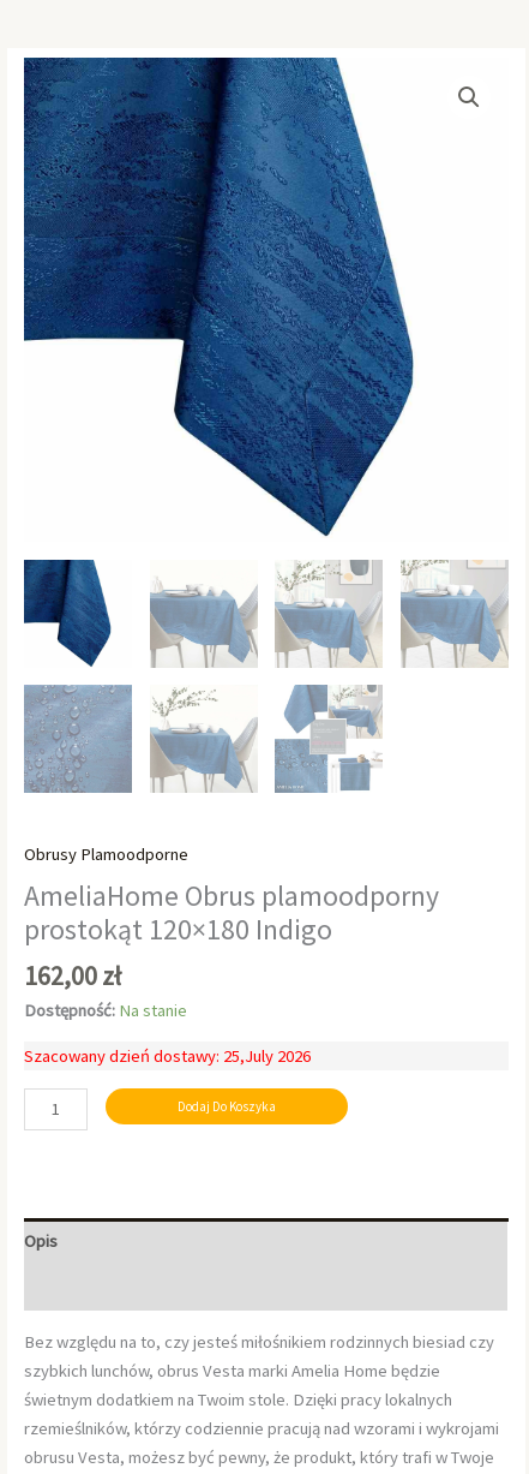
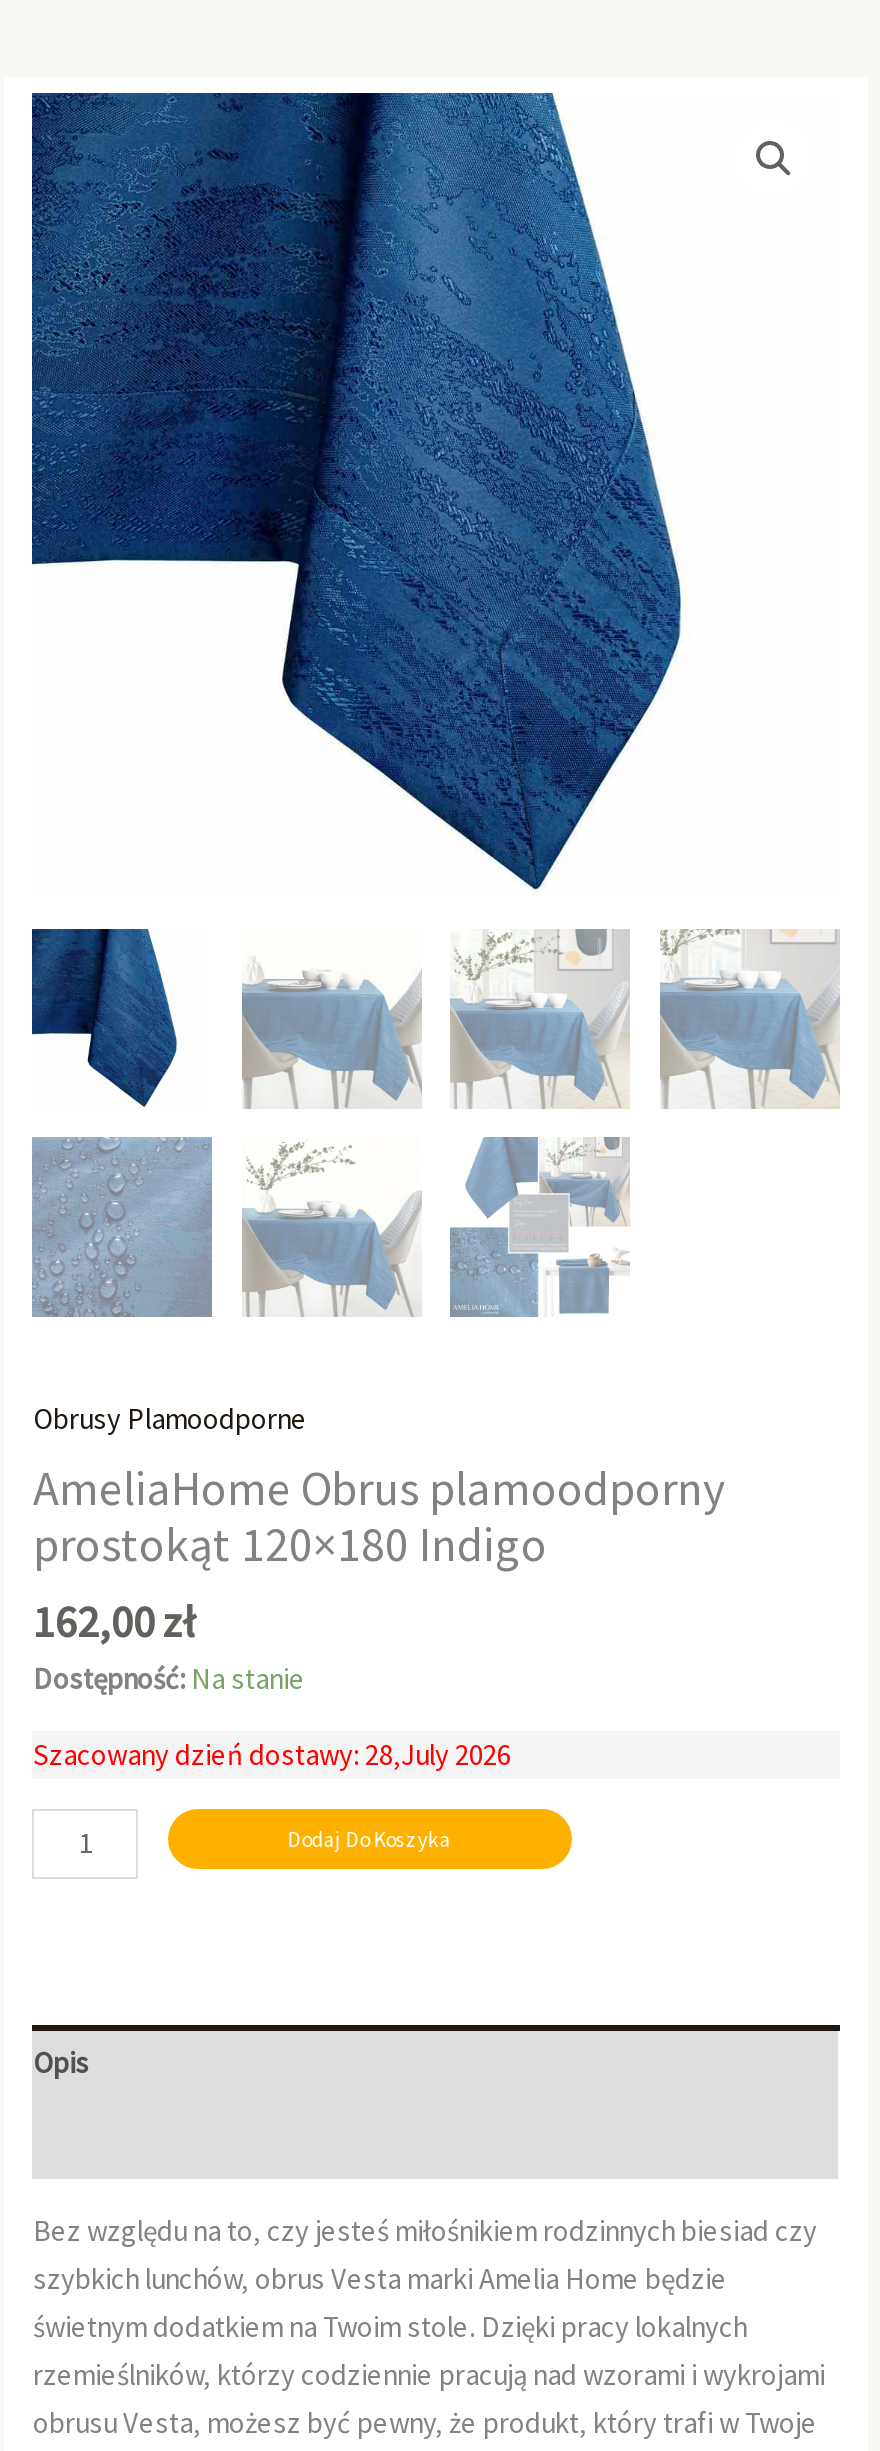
[25,1045,311,1067] Szacowany dzień dostawy: 25,July 2026 -> [33,1738,511,1774] Szacowany dzień dostawy: 28,July 2026

